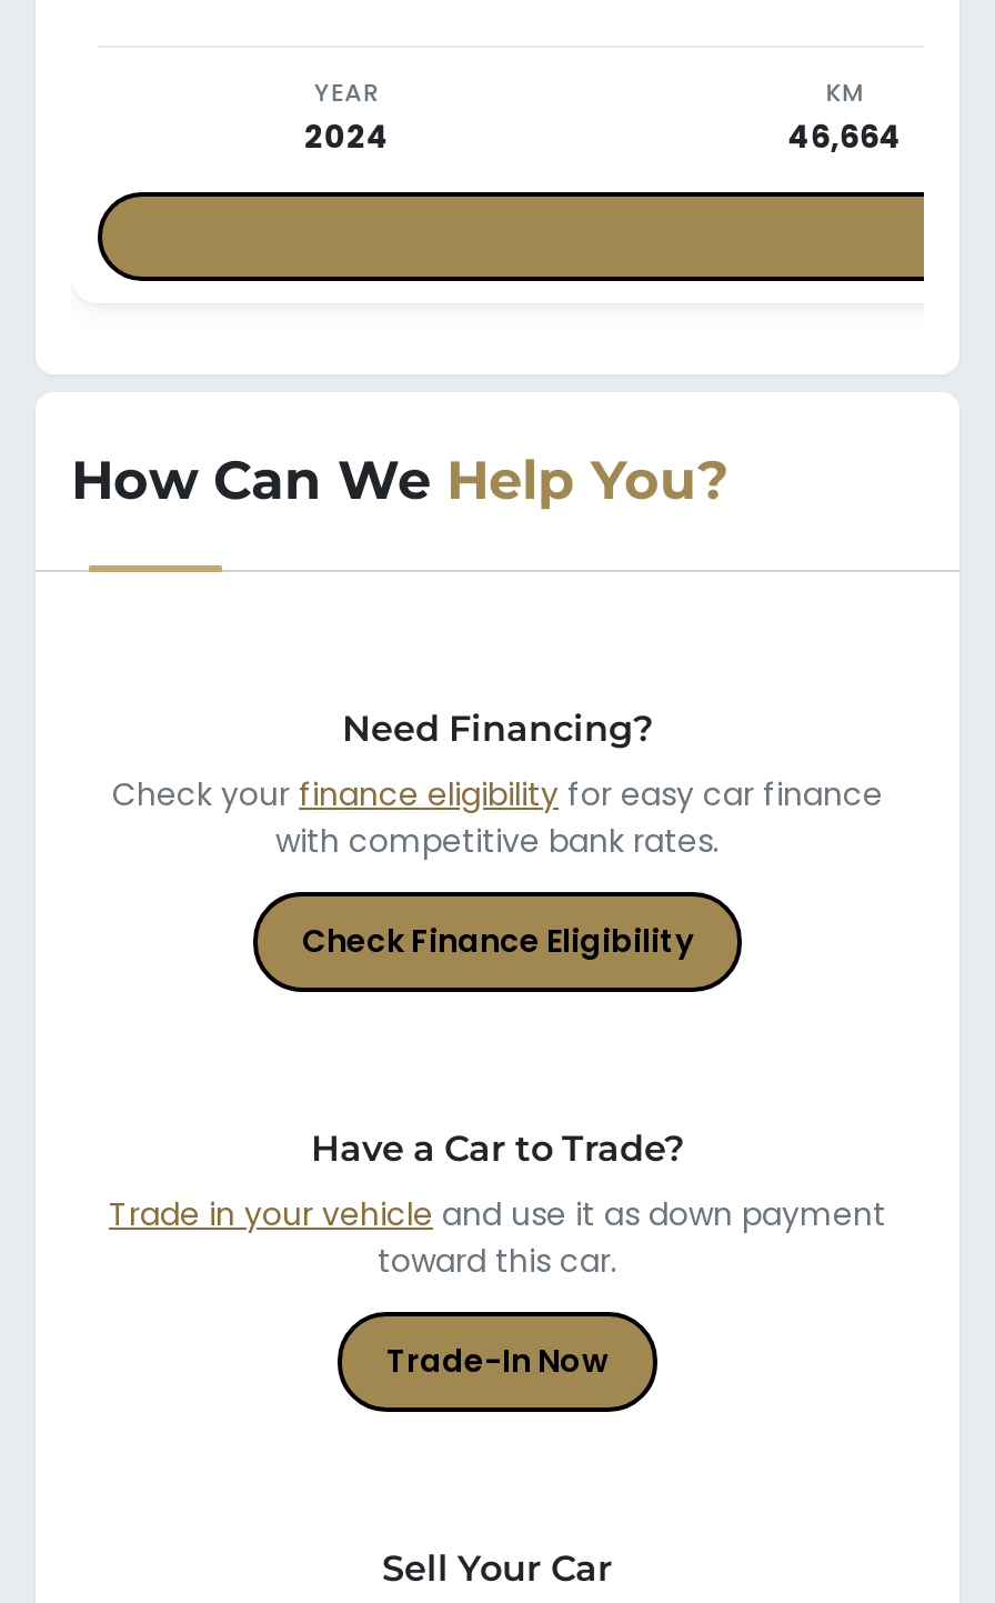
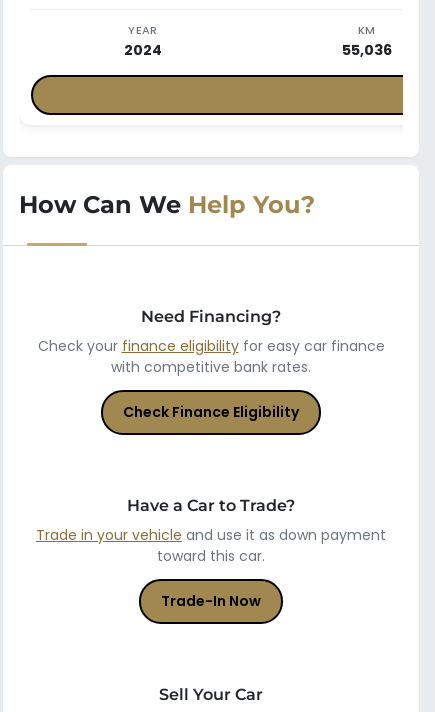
[788,114,901,159] 46,664 -> [342,40,392,60] 55,036

